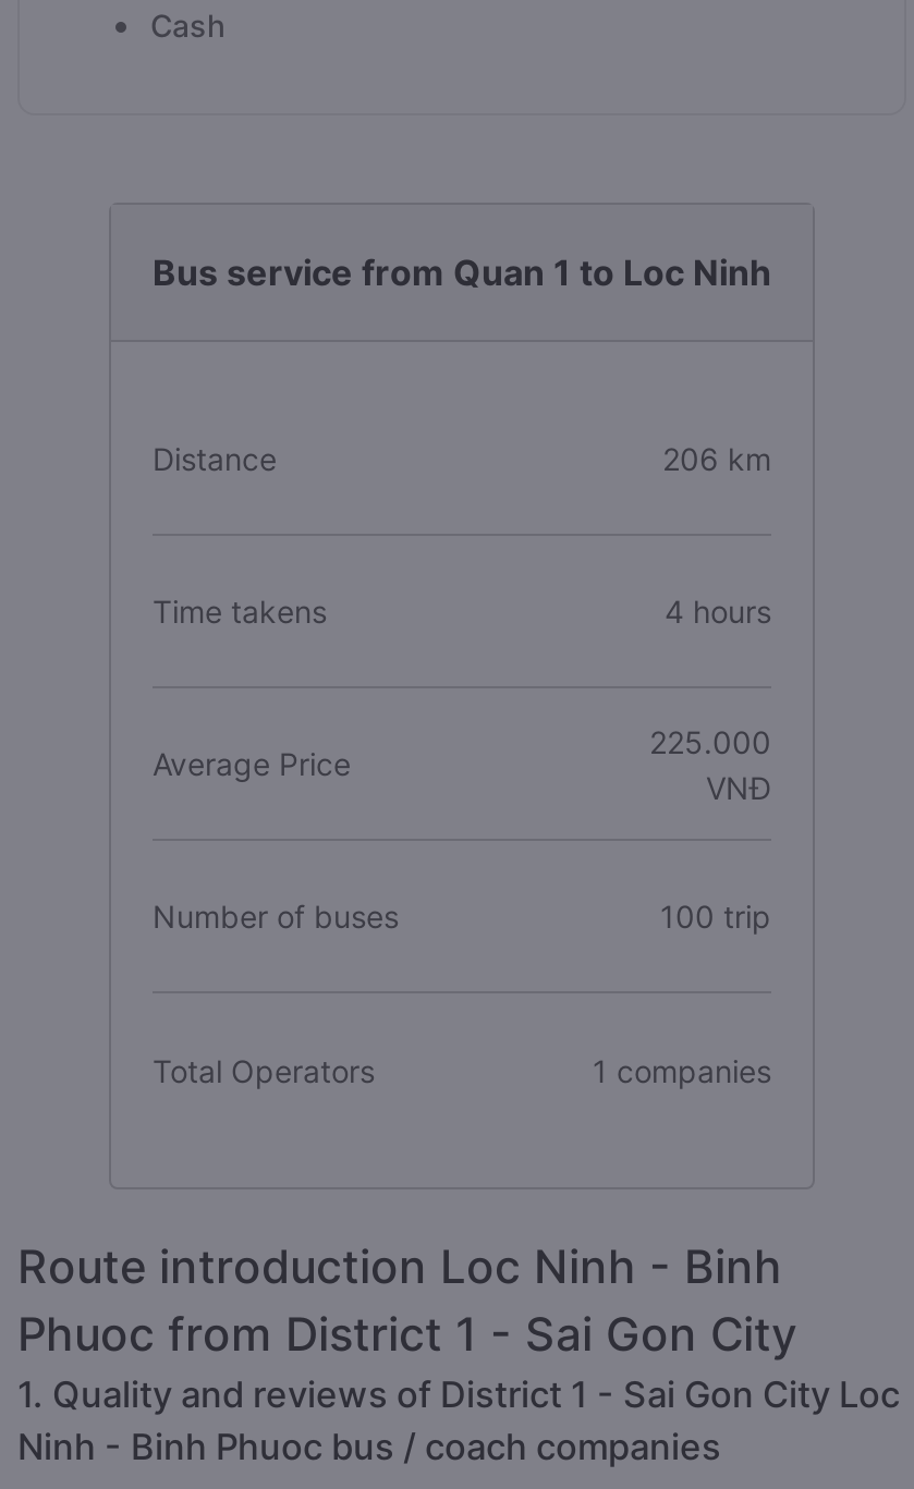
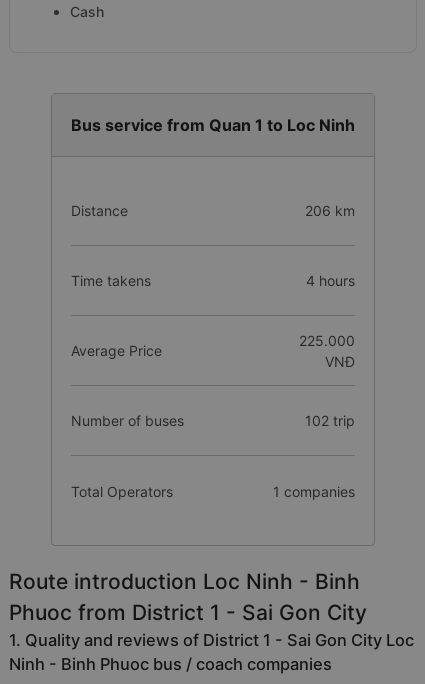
[660,898,771,935] 100 trip -> [305,412,355,429] 102 trip

